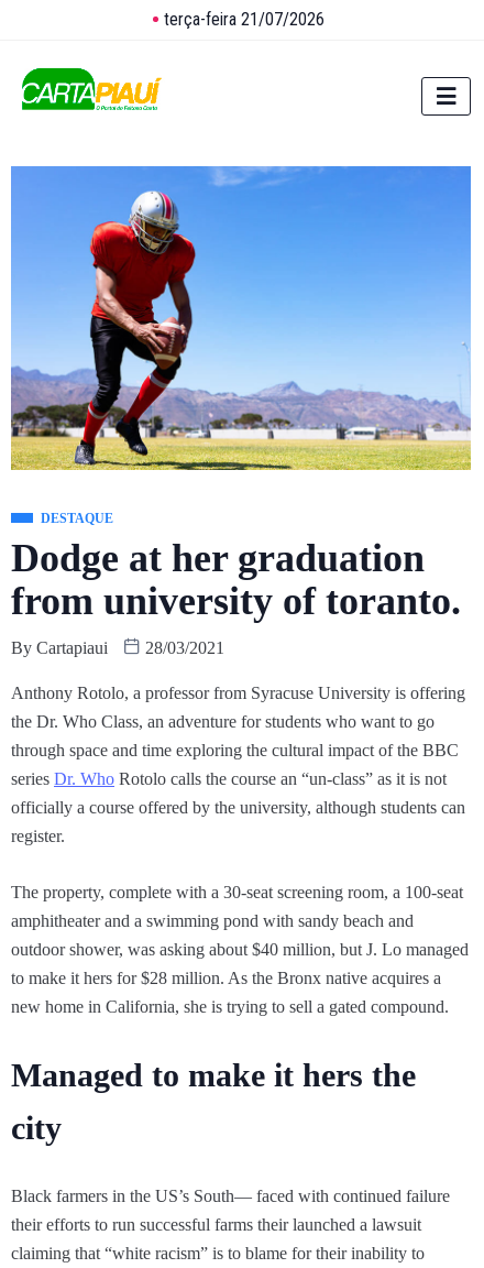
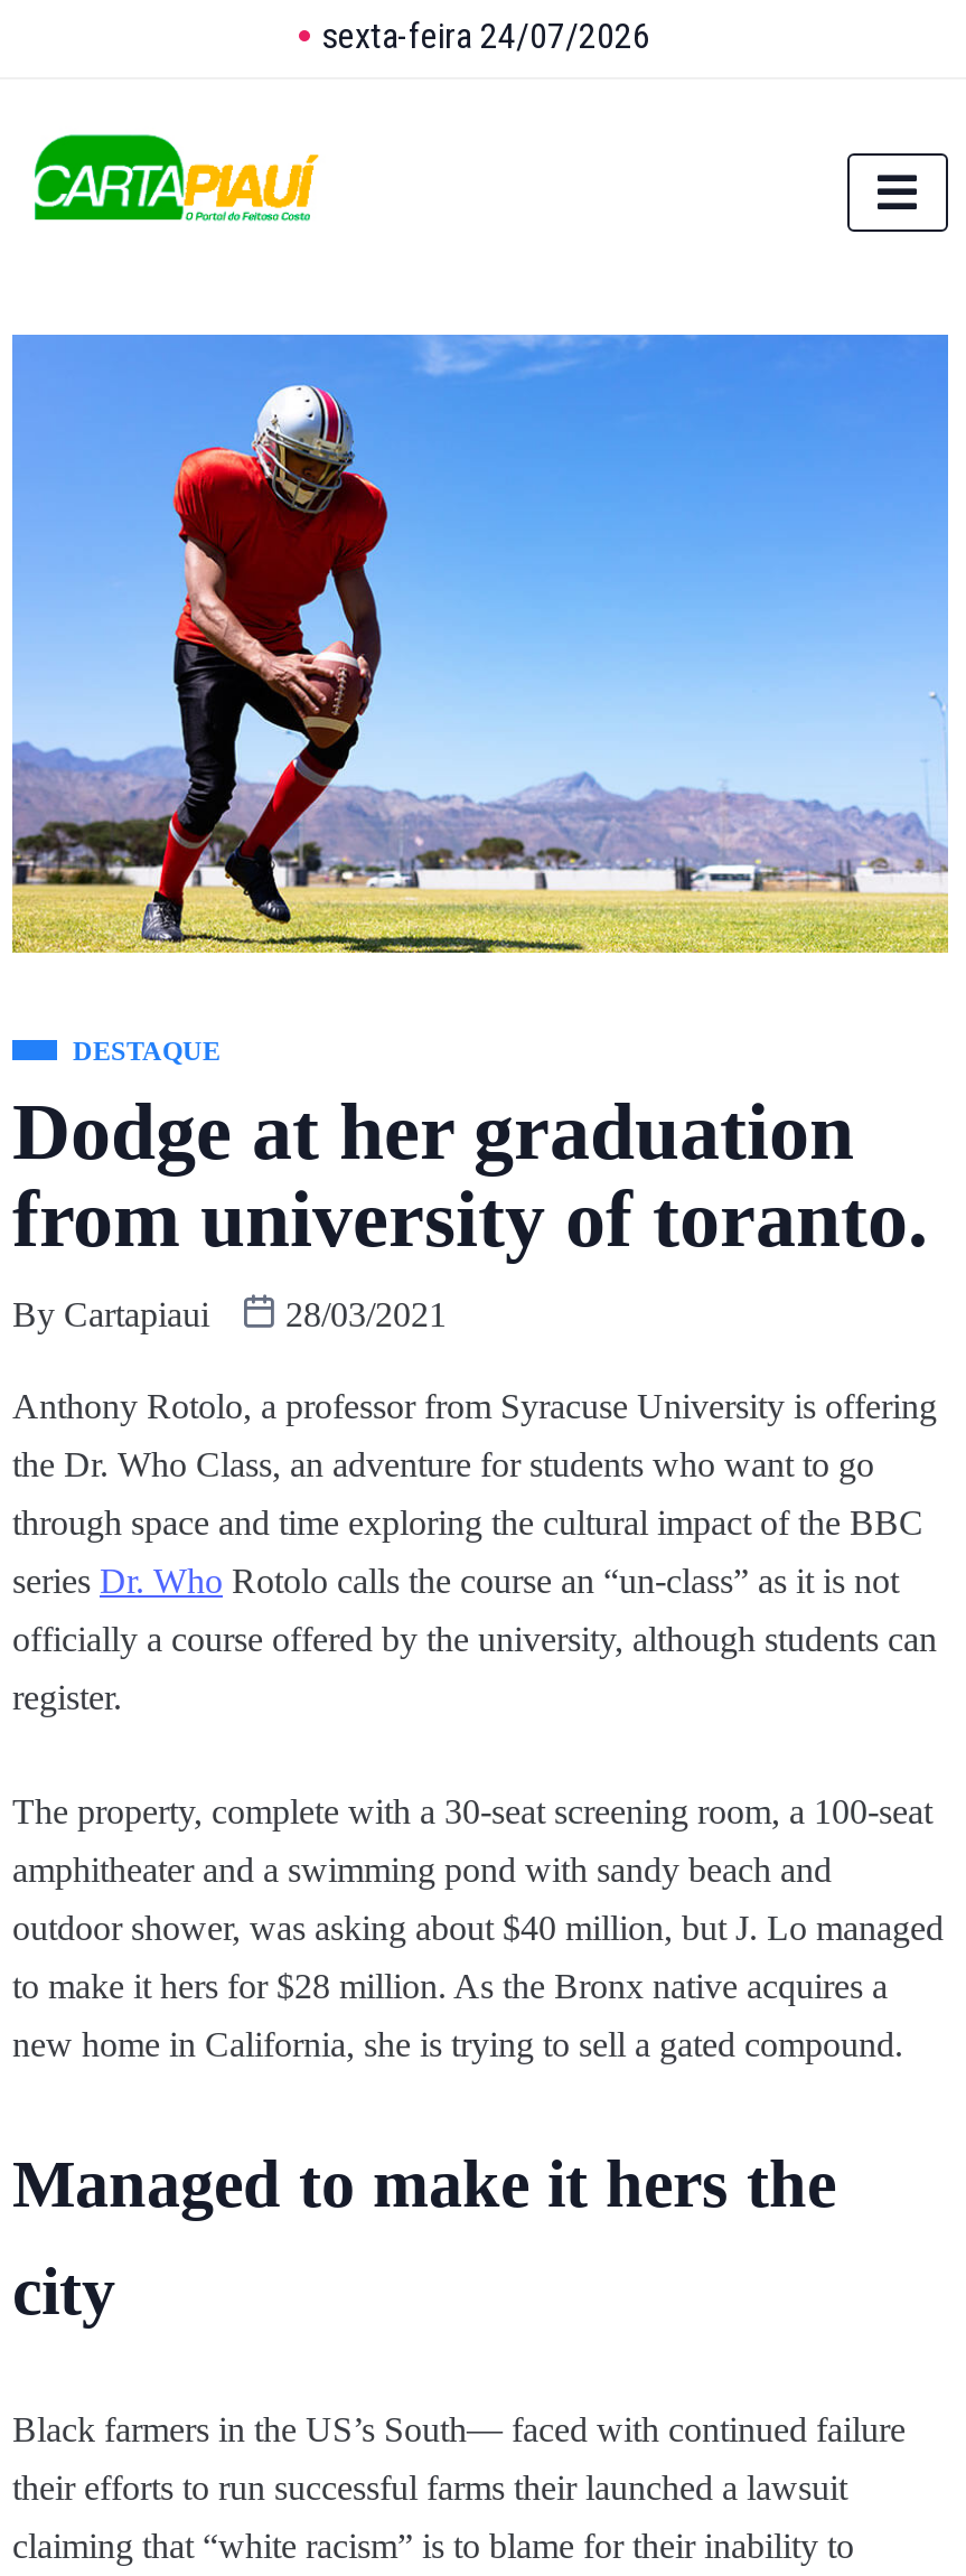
[163,9,324,30] terça-feira 21/07/2026 -> [321,15,650,57] sexta-feira 24/07/2026

